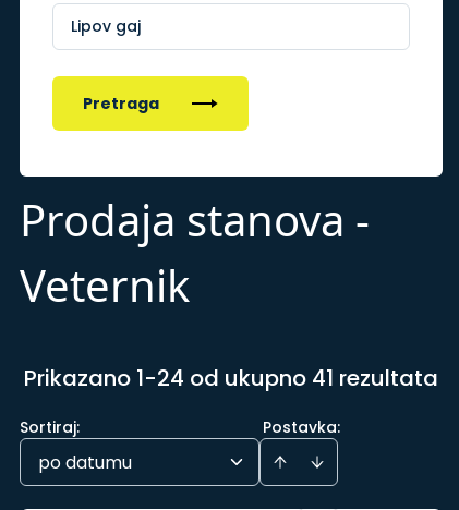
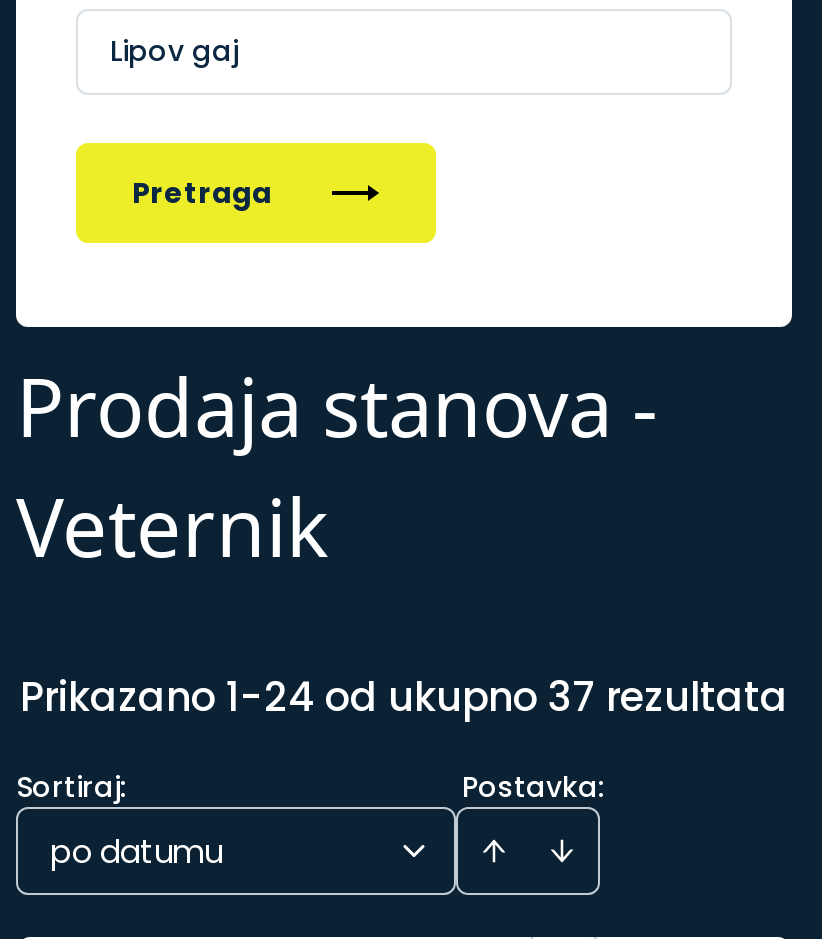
[24,363,438,393] Prikazano 1-24 od ukupno 41 rezultata -> [20,669,788,725] Prikazano 1-24 od ukupno 37 rezultata

